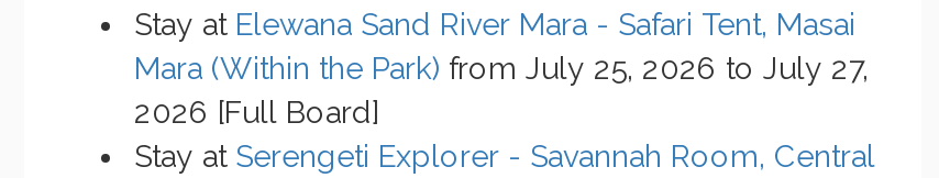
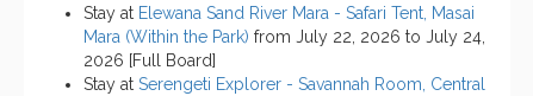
[134,50,869,85] Mara (Within the Park) from July 25, 2026 to July 27, -> [83,27,485,46] Mara (Within the Park) from July 22, 2026 to July 24,

